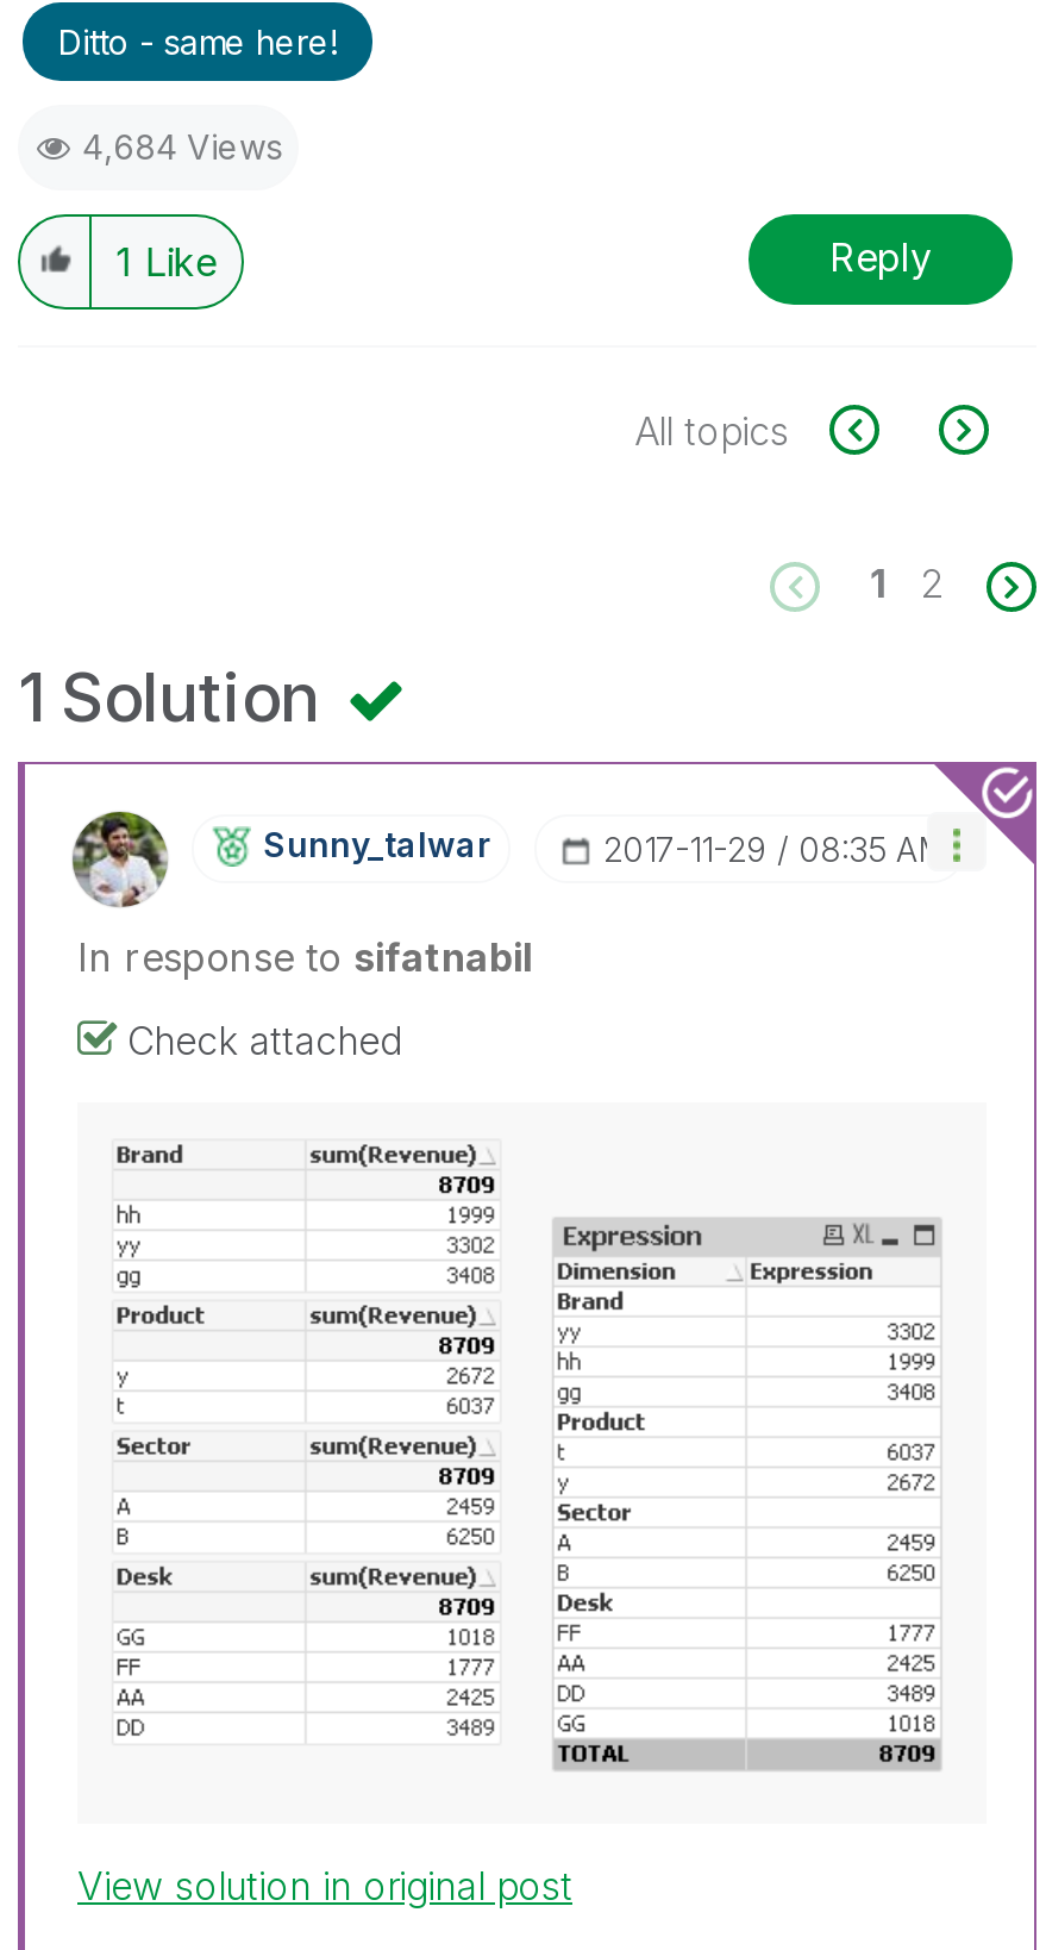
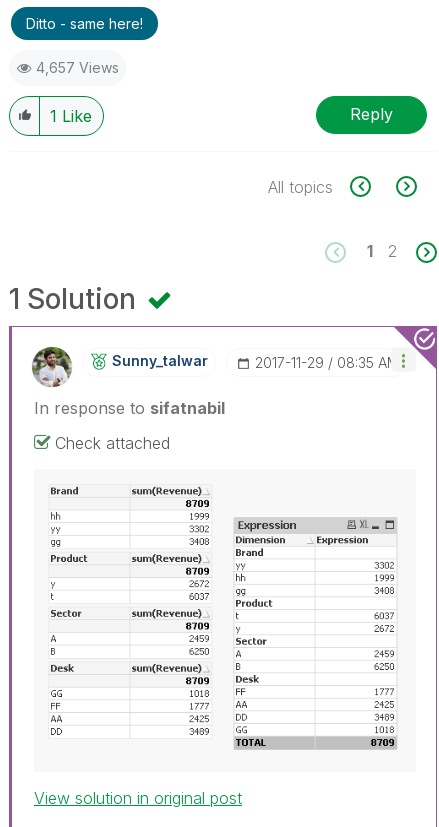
[82,125,282,165] 4,684 Views -> [36,58,119,75] 4,657 Views

